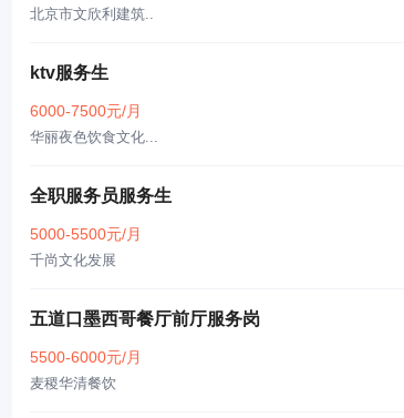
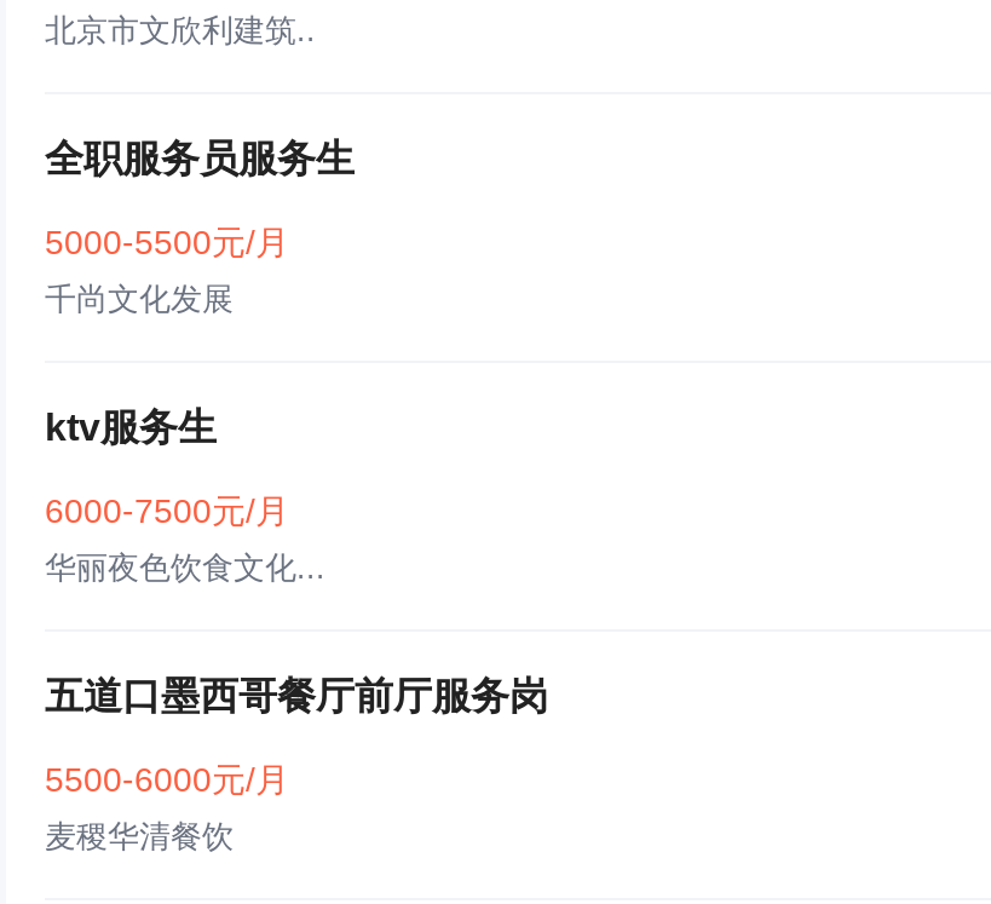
moved [30,63,158,145] -> [45,407,325,586]: ktv服务生 | 6000-7500元/月 | 华丽夜色饮食文化...
moved [30,186,172,268] -> [45,138,355,317]: 全职服务员服务生 | 5000-5500元/月 | 千尚文化发展

